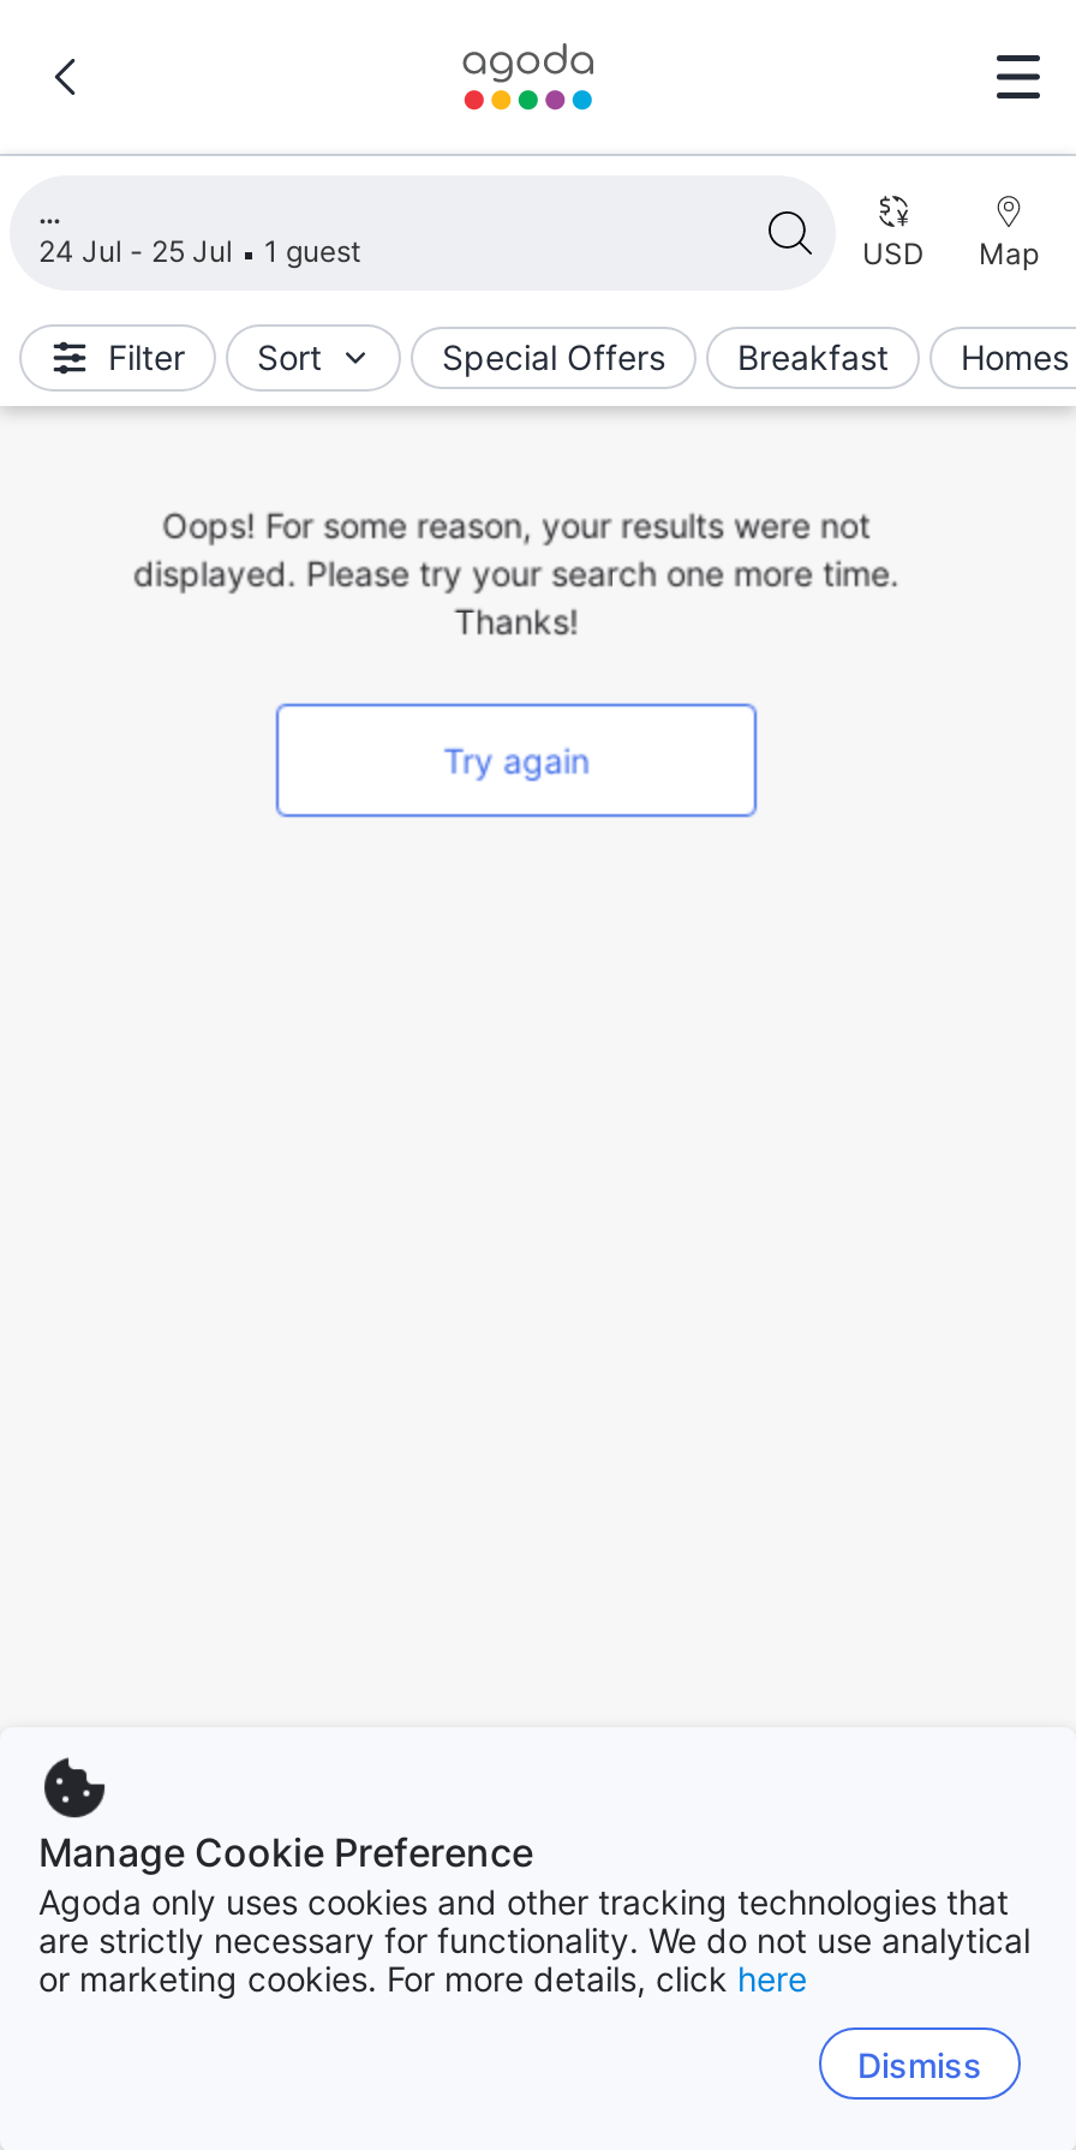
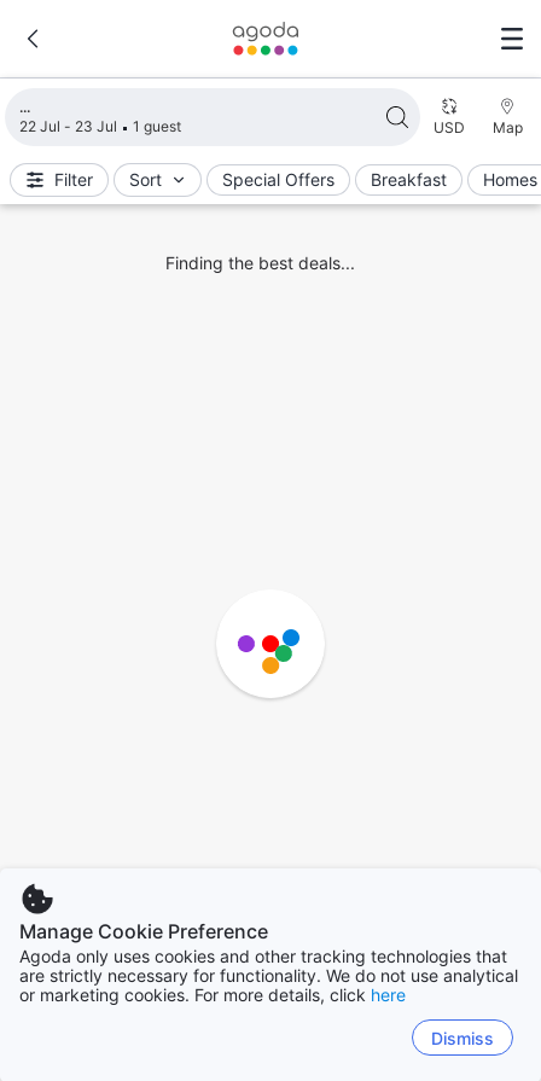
[38,233,360,269] 24 Jul - 25 Jul 1 guest -> [19,117,181,135] 22 Jul - 23 Jul 1 guest
none -> [225,628,316,701] [image]
[133,504,899,781] Oops! For some reason, your results were not | displayed. Please try your search one more time. | Thanks! | Try again -> [165,252,354,273] Finding the best deals...

